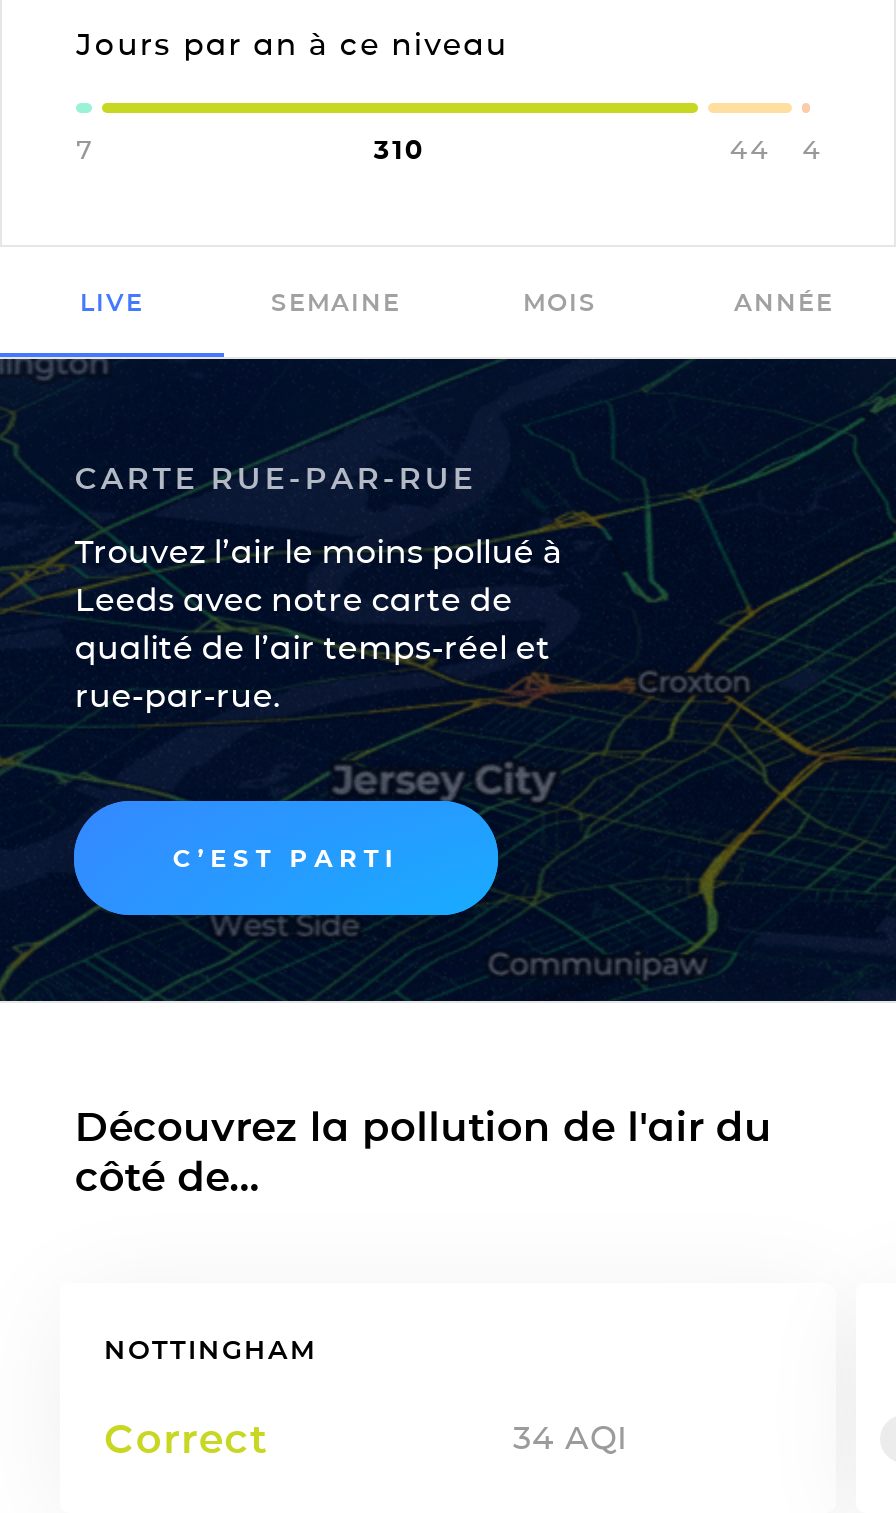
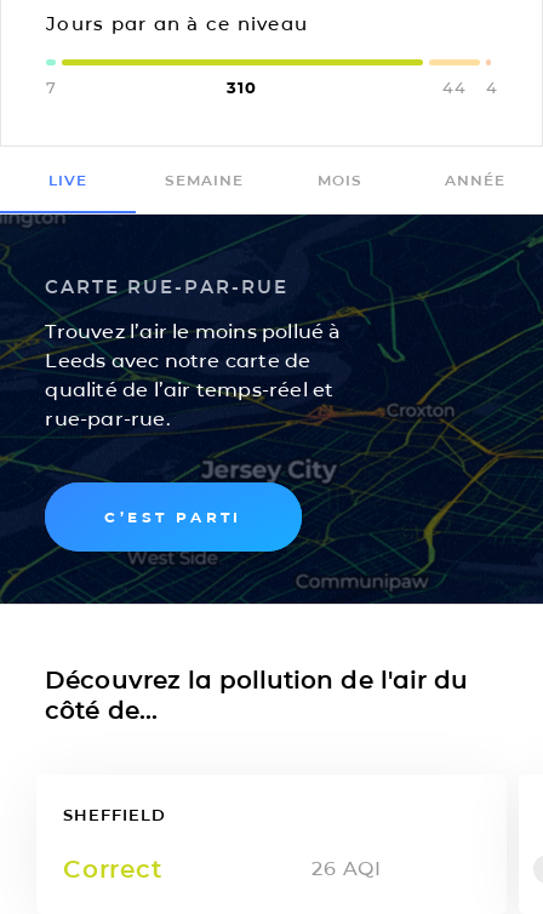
[104,1333,316,1365] NOTTINGHAM -> [63,805,166,824] SHEFFIELD
[513,1419,628,1457] 34 AQI -> [312,857,381,880] 26 AQI

